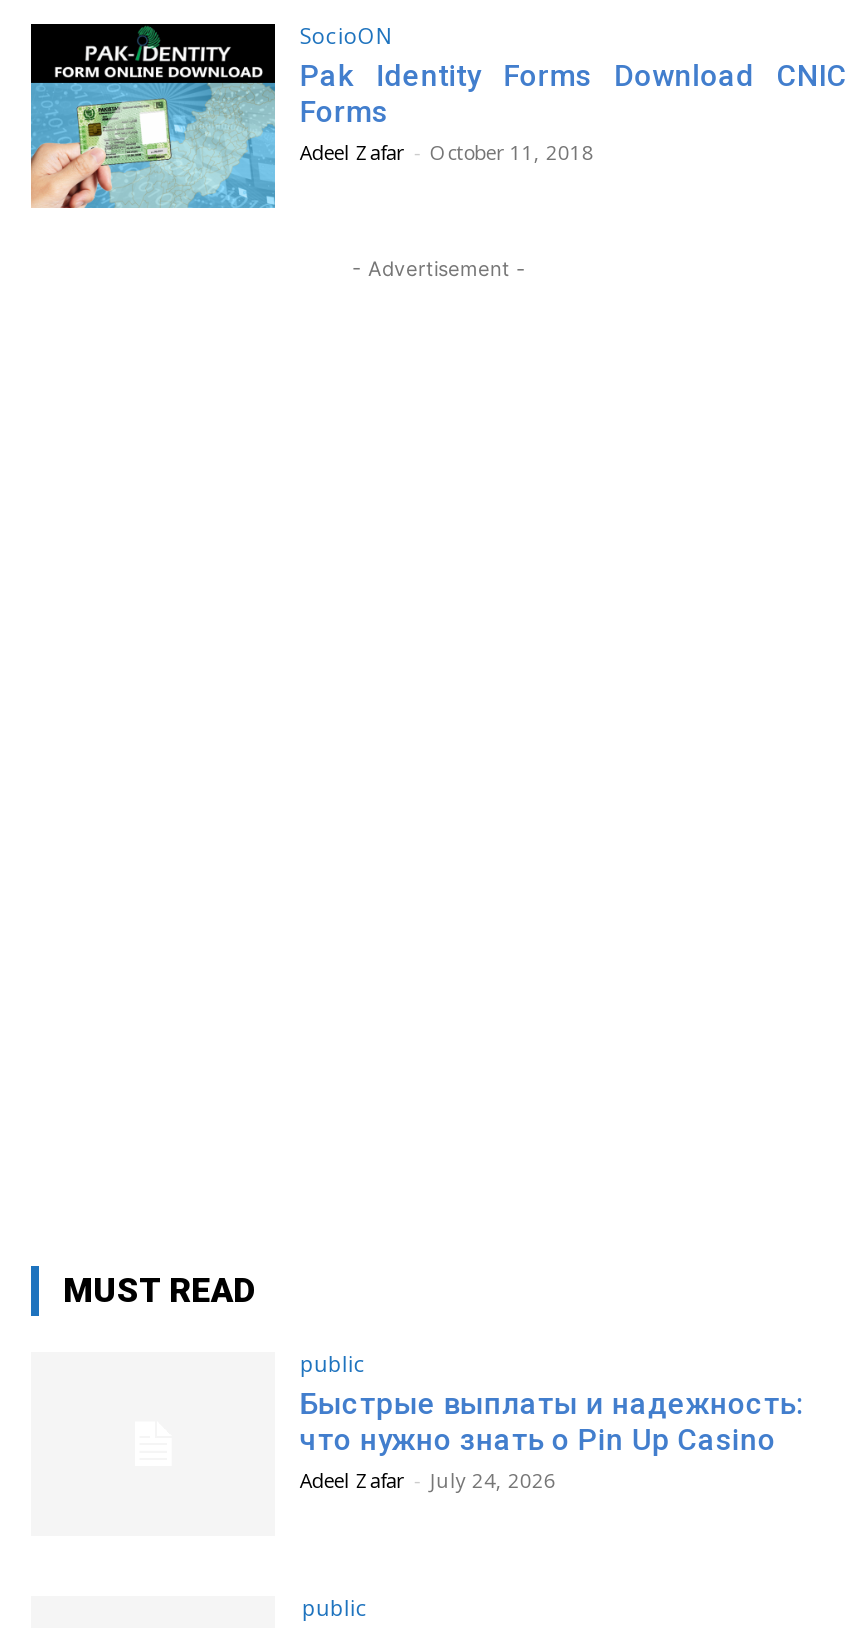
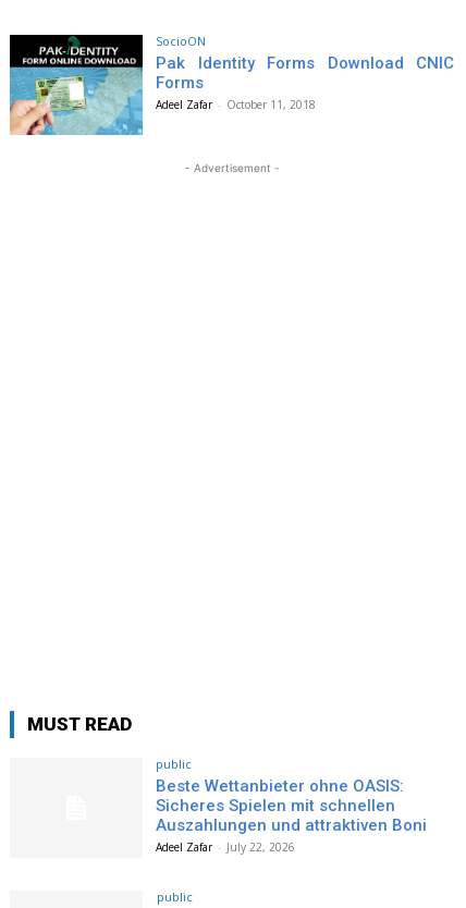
[300,1386,804,1494] Быстрые выплаты и надежность: | что нужно знать о Pin Up Casino | Adeel Zafar - July 24, 2026 -> [156,776,427,854] Beste Wettanbieter ohne OASIS: | Sicheres Spielen mit schnellen | Auszahlungen und attraktiven Boni | Adeel Zafar - July 22, 2026

